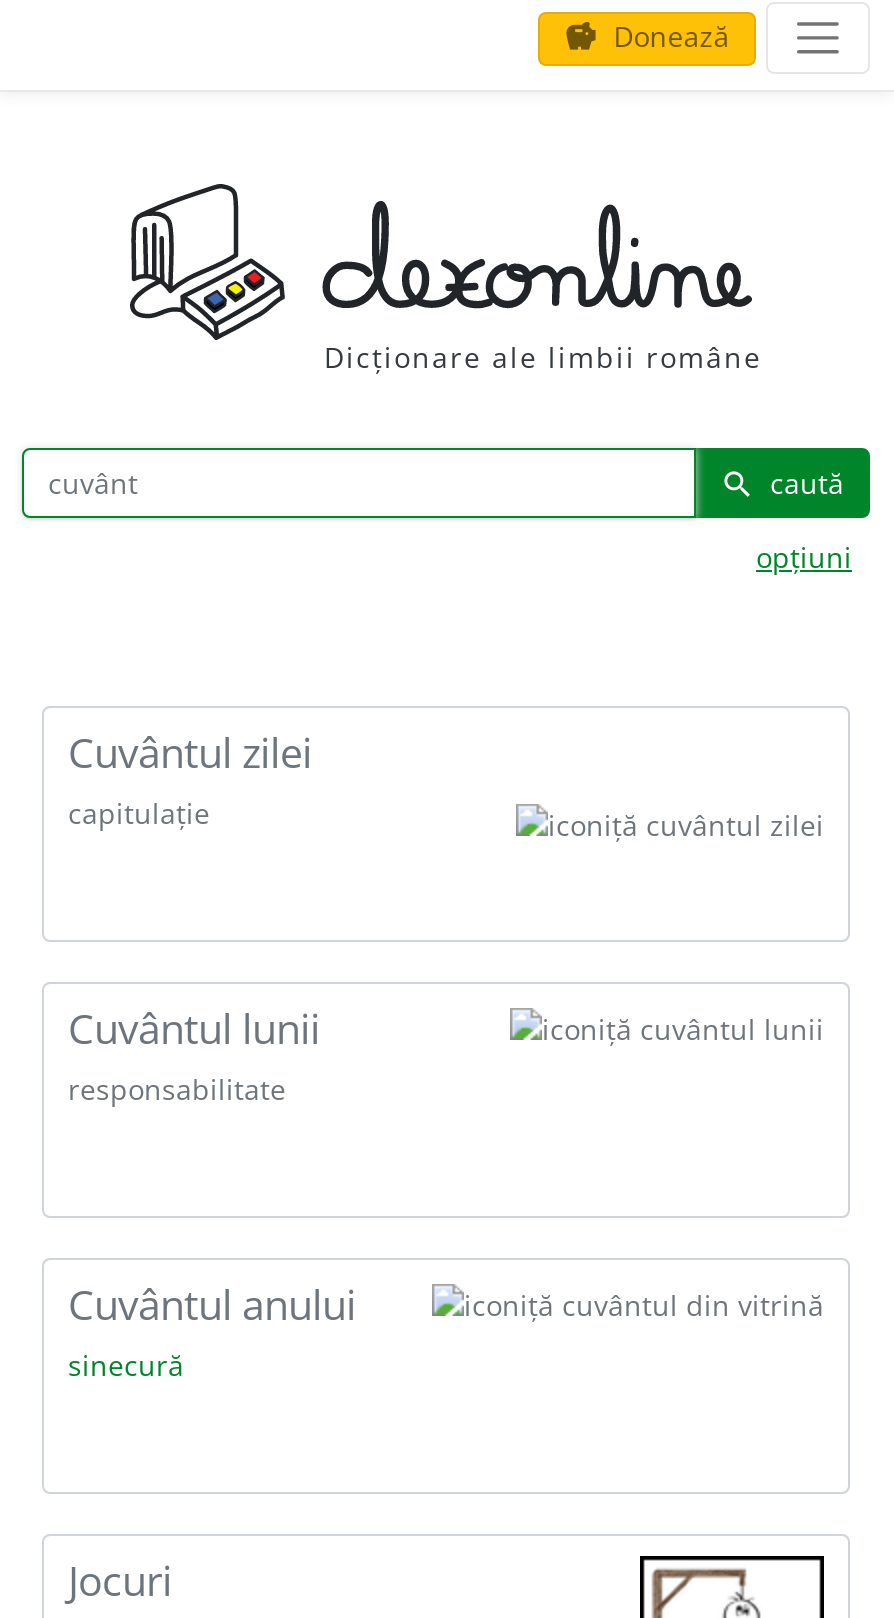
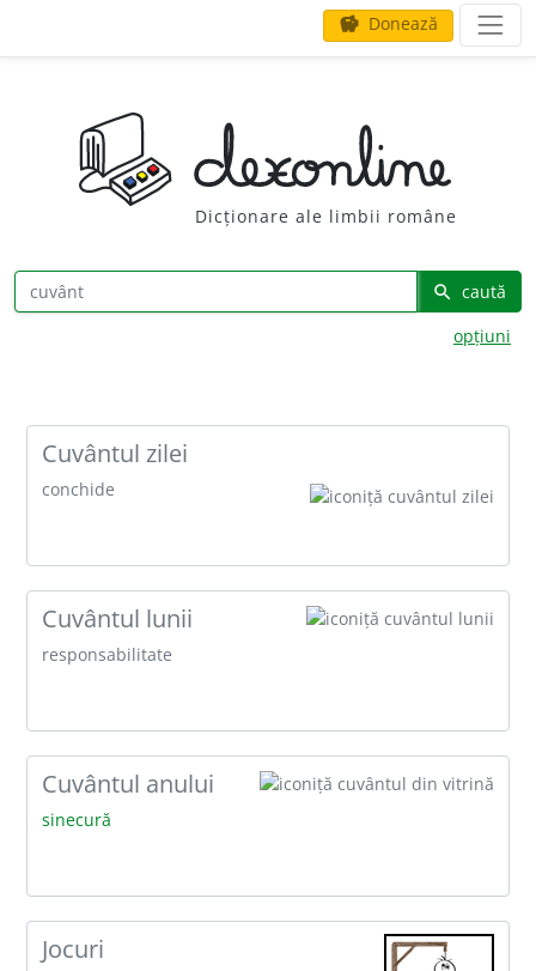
[68,795,210,833] capitulație -> [42,478,115,501] conchide

